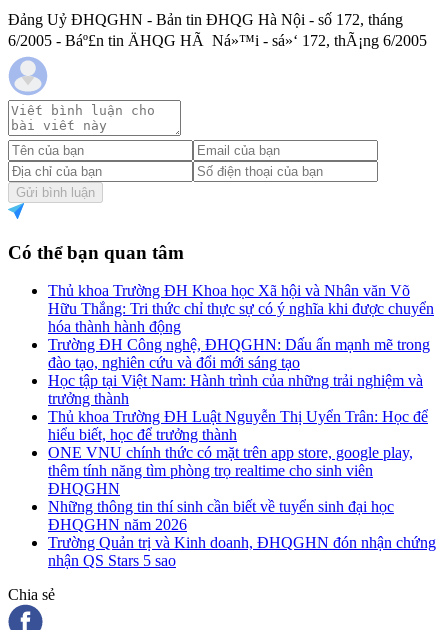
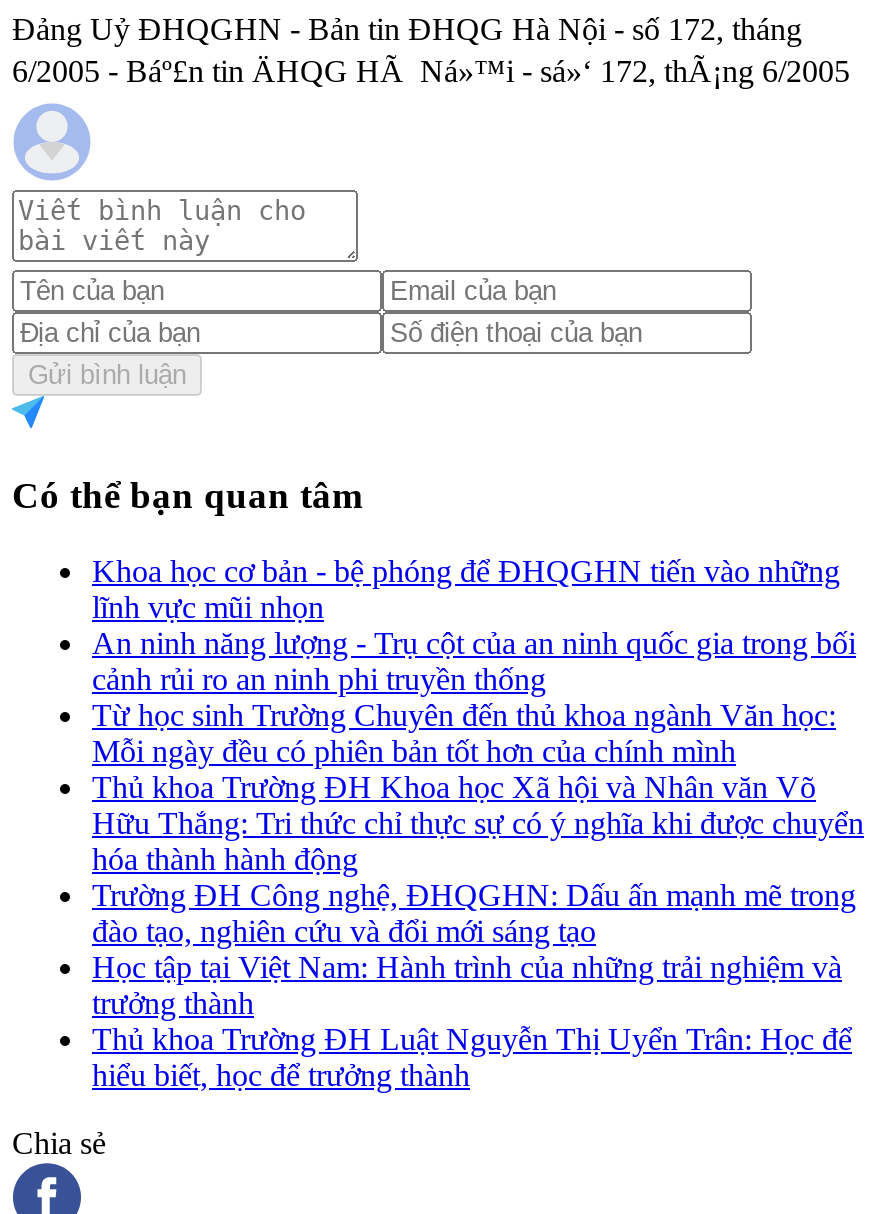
none -> [92,554,856,768] Khoa học cơ bản - bệ phóng để ĐHQGHN tiến vào những | lĩnh vực mũi nhọn | An ninh năng lượng - Trụ cột của an ninh quốc gia trong bối | cảnh rủi ro an ninh phi truyền thống | Từ học sinh Trường Chuyên đến thủ khoa ngành Văn học: | Mỗi ngày đều có phiên bản tốt hơn của chính mình
moved [48,282,434,443] -> [92,770,864,1092]: Thủ khoa Trường ĐH Khoa học Xã hội và Nhân văn Võ | Hữu Thắng: Tri thức chỉ thực sự có ý nghĩa khi được chuyển | hóa thành hành động | ... | Thủ khoa Trường ĐH Luật Nguyễn Thị Uyển Trân: Học để | hiểu biết, học để trưởng thành
[48,444,436,569] ONE VNU chính thức có mặt trên app store, google play, | thêm tính năng tìm phòng trọ realtime cho sinh viên | ĐHQGHN | Những thông tin thí sinh cần biết về tuyển sinh đại học | ĐHQGHN năm 2026 | Trường Quản trị và Kinh doanh, ĐHQGHN đón nhận chứng | nhận QS Stars 5 sao -> none

